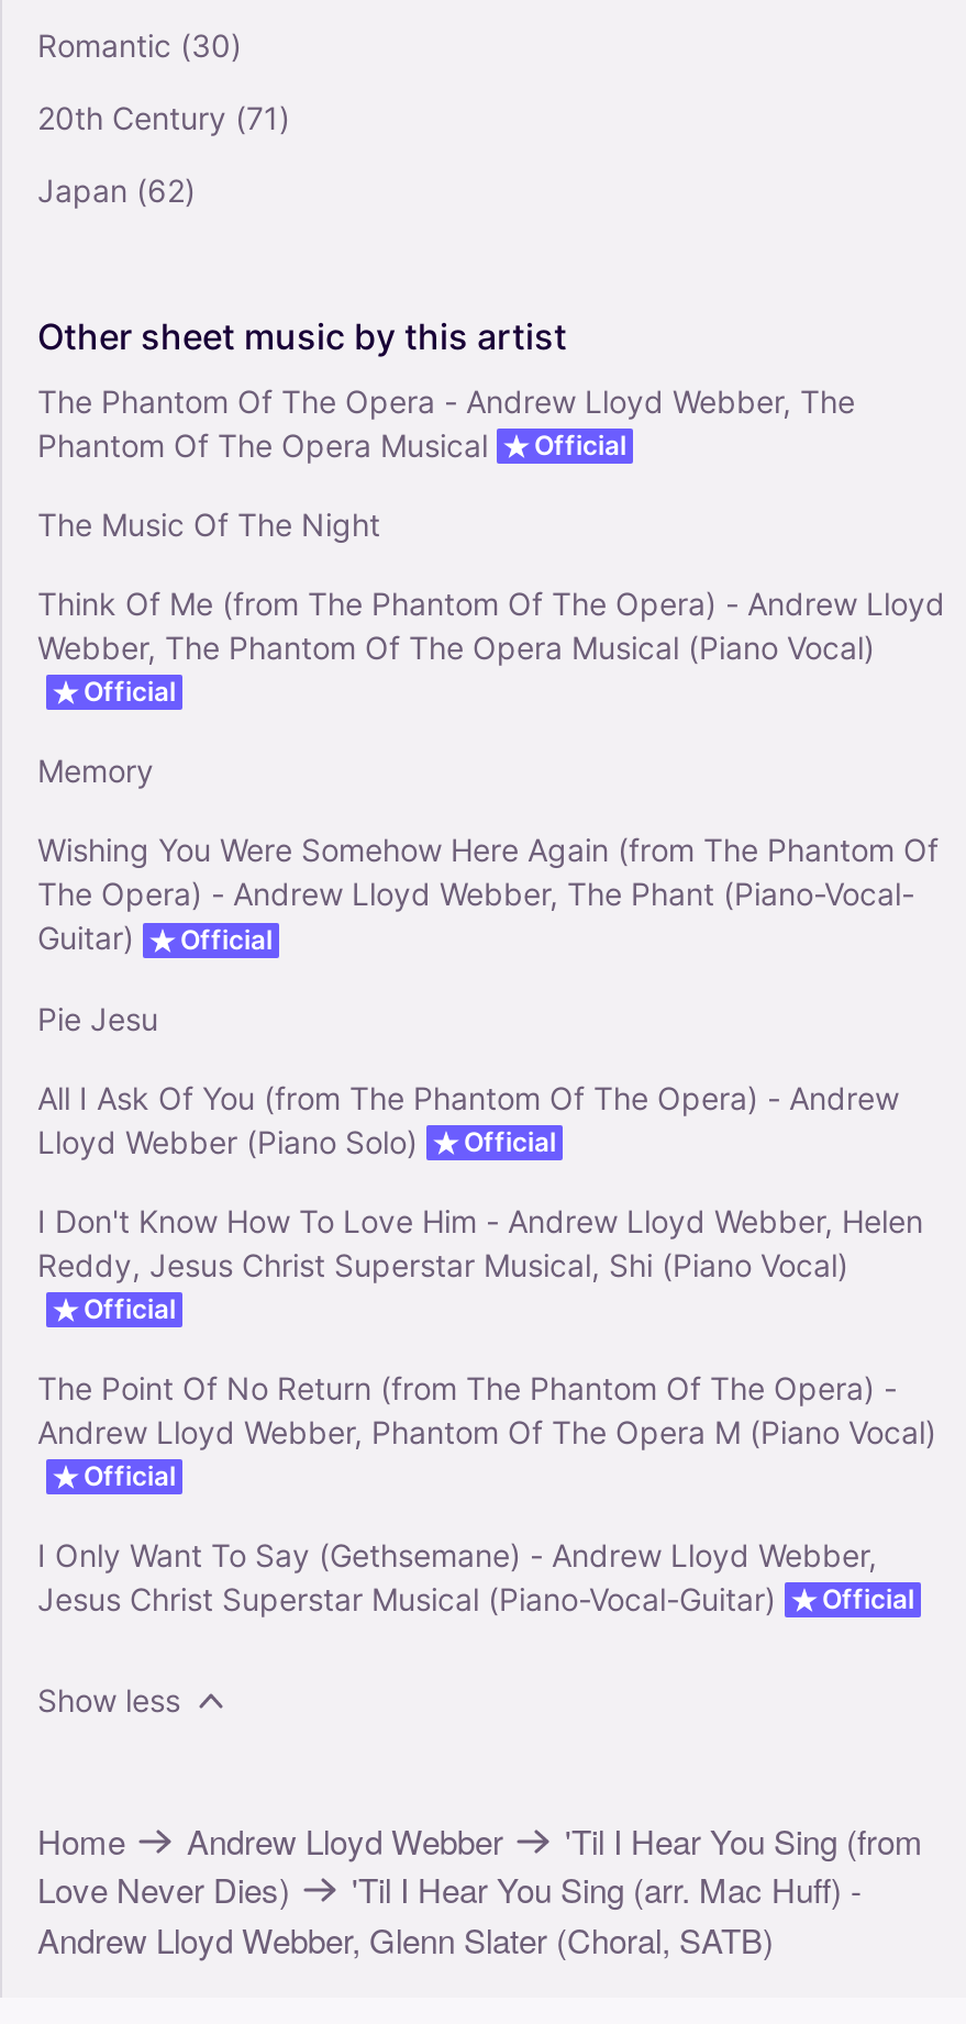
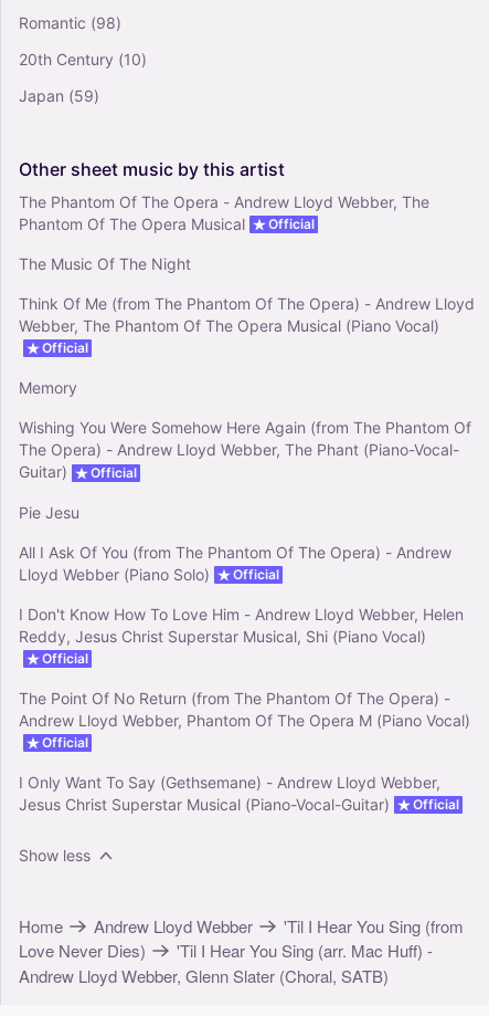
[37,26,242,64] Romantic (30) -> [19,13,121,32] Romantic (98)
[37,99,290,136] 20th Century (71) -> [19,50,147,69] 20th Century (10)
[37,171,196,209] Japan (62) -> [19,86,99,105] Japan (59)

